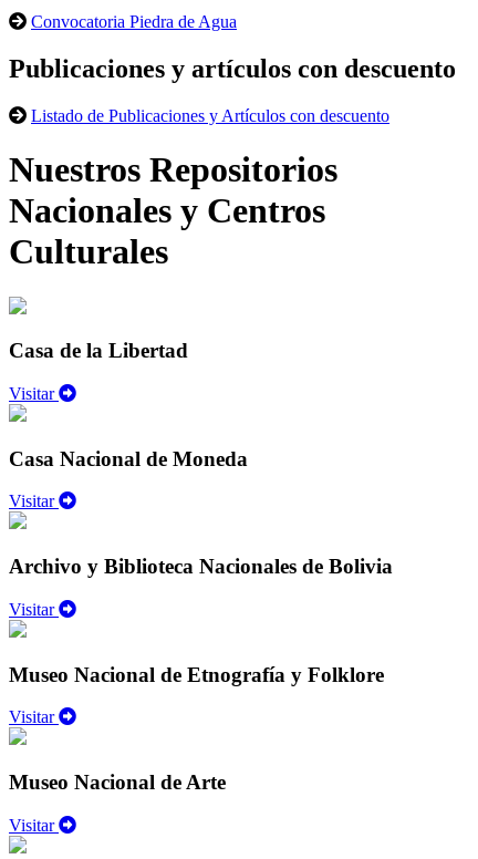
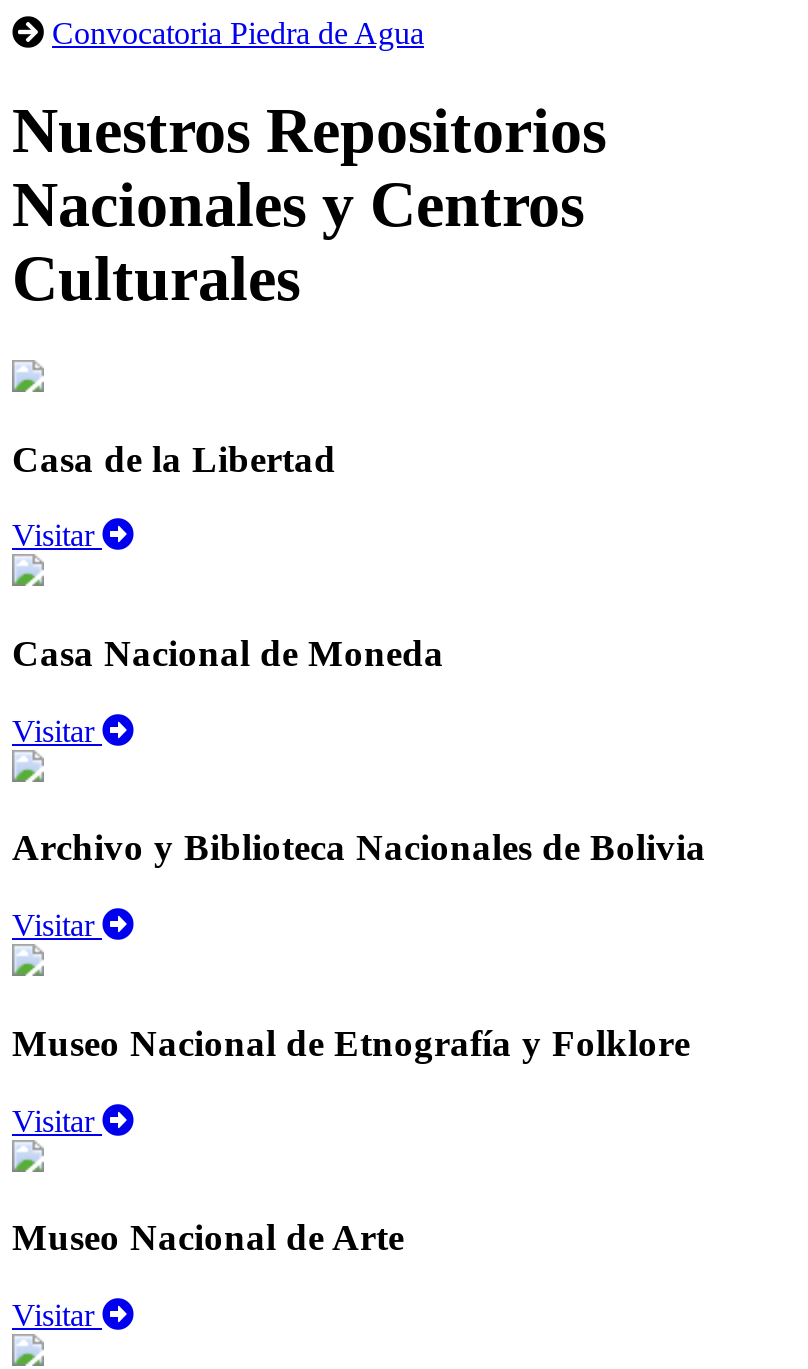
[9,54,456,125] Publicaciones y artículos con descuento | Listado de Publicaciones y Artículos con descuento -> none

